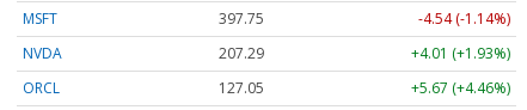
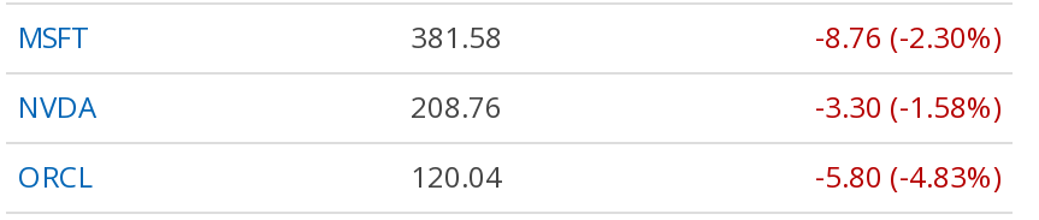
[219,9,264,29] 397.75 -> [411,17,502,58] 381.58
[418,9,510,29] -4.54 (-1.14%) -> [815,17,1000,58] -8.76 (-2.30%)
[219,43,264,64] 207.29 -> [411,87,502,128] 208.76
[411,43,510,64] +4.01 (+1.93%) -> [815,87,1000,128] -3.30 (-1.58%)
[219,78,264,98] 127.05 -> [411,157,502,198] 120.04
[411,78,510,98] +5.67 (+4.46%) -> [815,157,1000,198] -5.80 (-4.83%)

